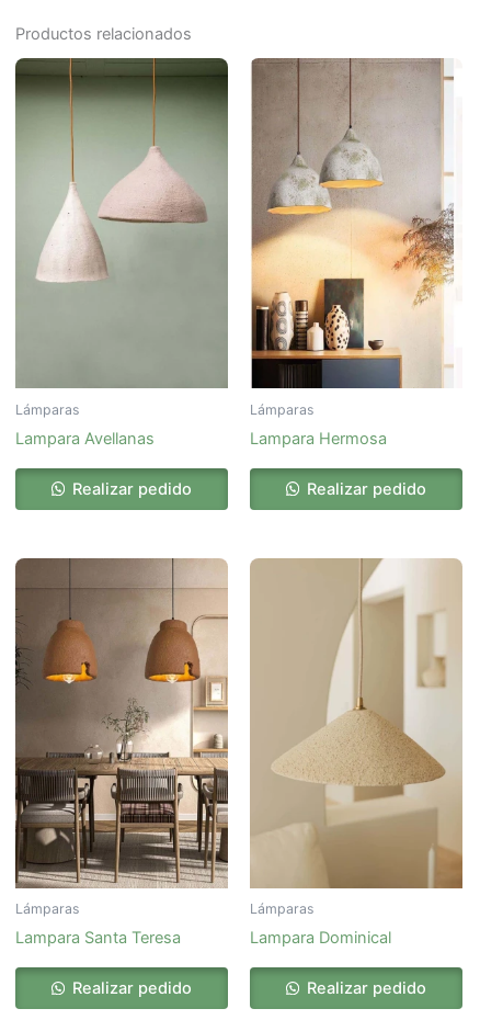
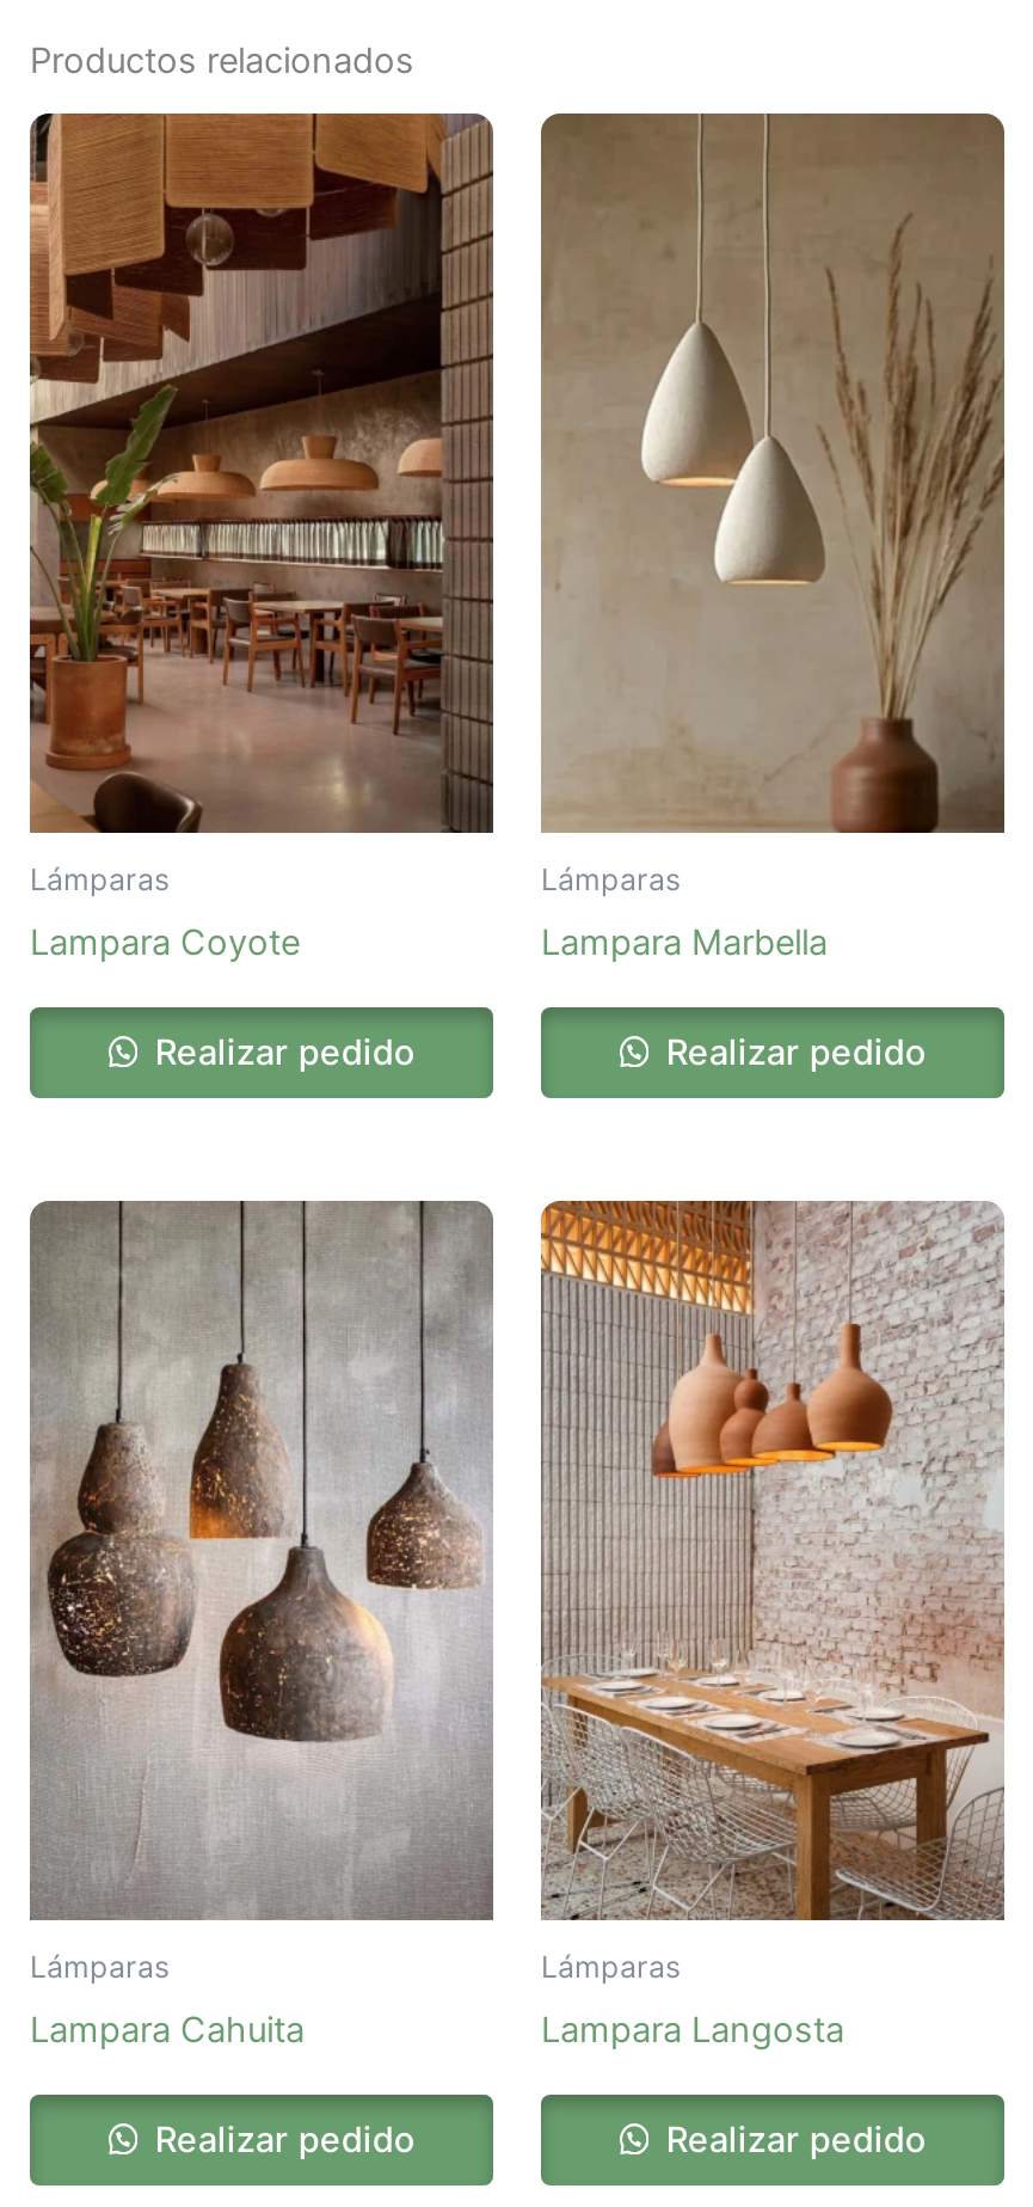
[14,57,229,449] [image] | Lampara Avellanas -> [27,111,493,965] [image] | Lampara Coyote
[250,58,462,449] [image] | Lampara Hermosa -> [541,111,1007,965] [image] | Lampara Marbella
[15,557,228,948] [image] | Lampara Santa Teresa -> [30,1198,493,2053] [image] | Lampara Cahuita
[250,557,462,948] [image] | Lampara Dominical -> [541,1198,1004,2053] [image] | Lampara Langosta

